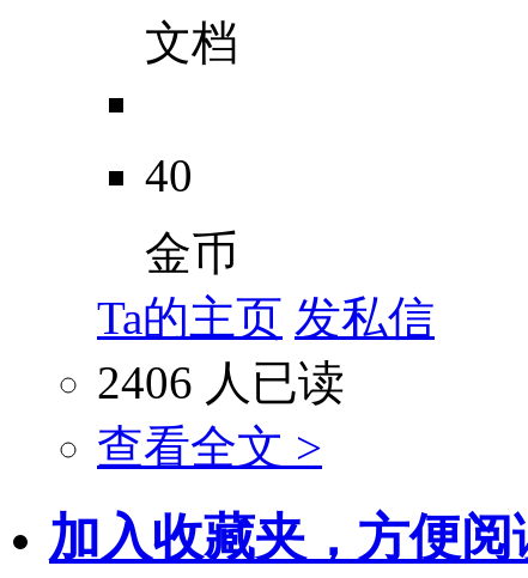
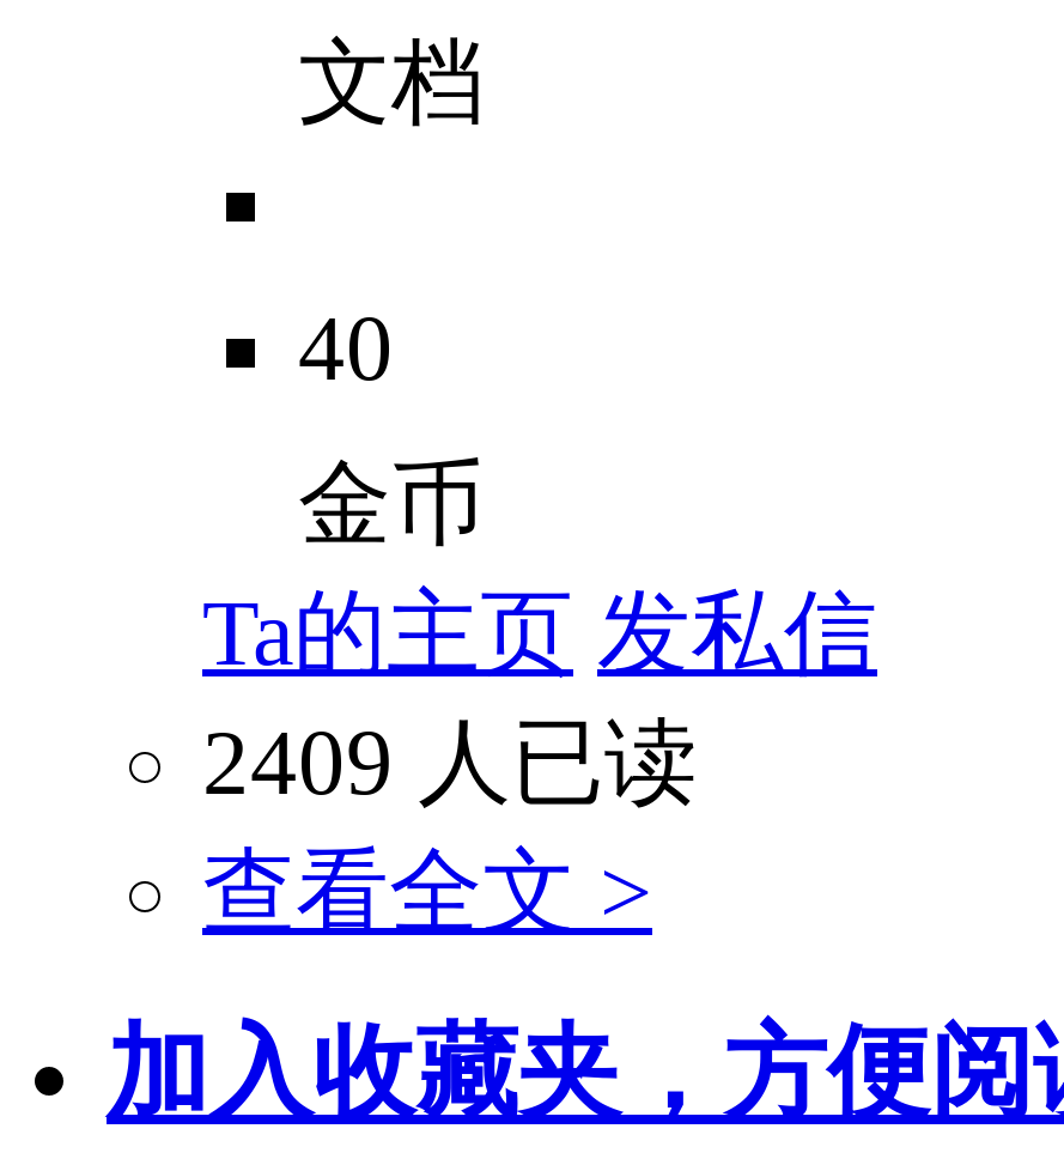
[97,356,345,408] 2406 人已读 -> [202,710,698,812] 2409 人已读

